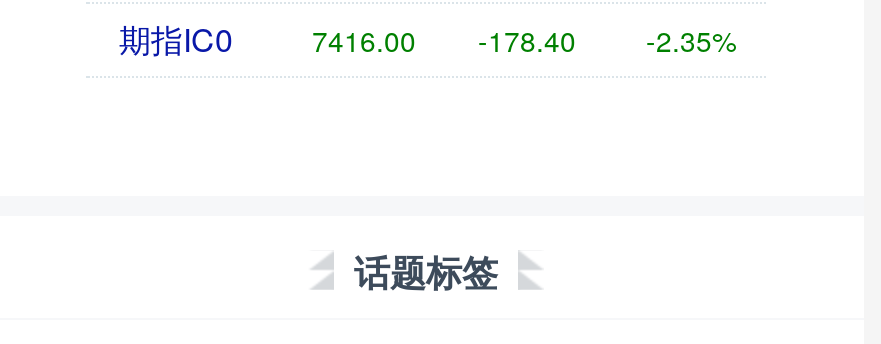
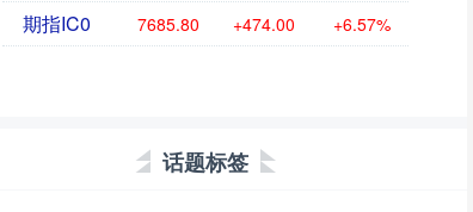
[312,21,416,61] 7416.00 -> [137,12,199,36] 7685.80
[478,21,576,61] -178.40 -> [233,12,295,36] +474.00
[646,21,736,61] -2.35% -> [333,12,391,36] +6.57%

